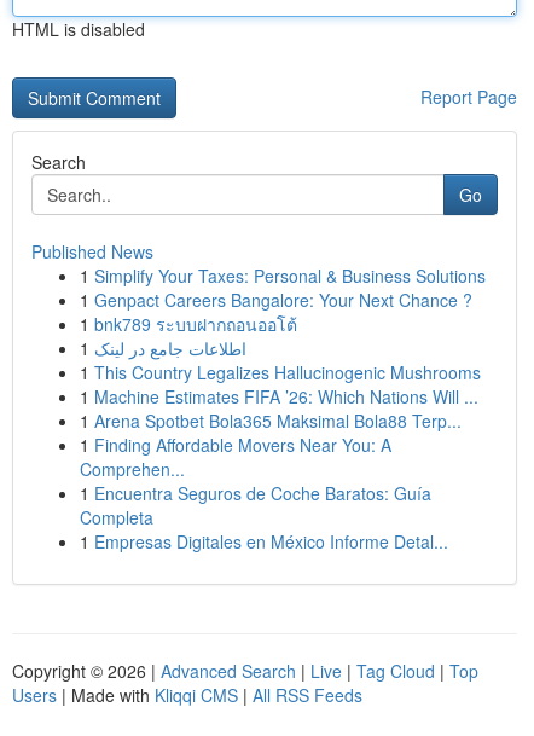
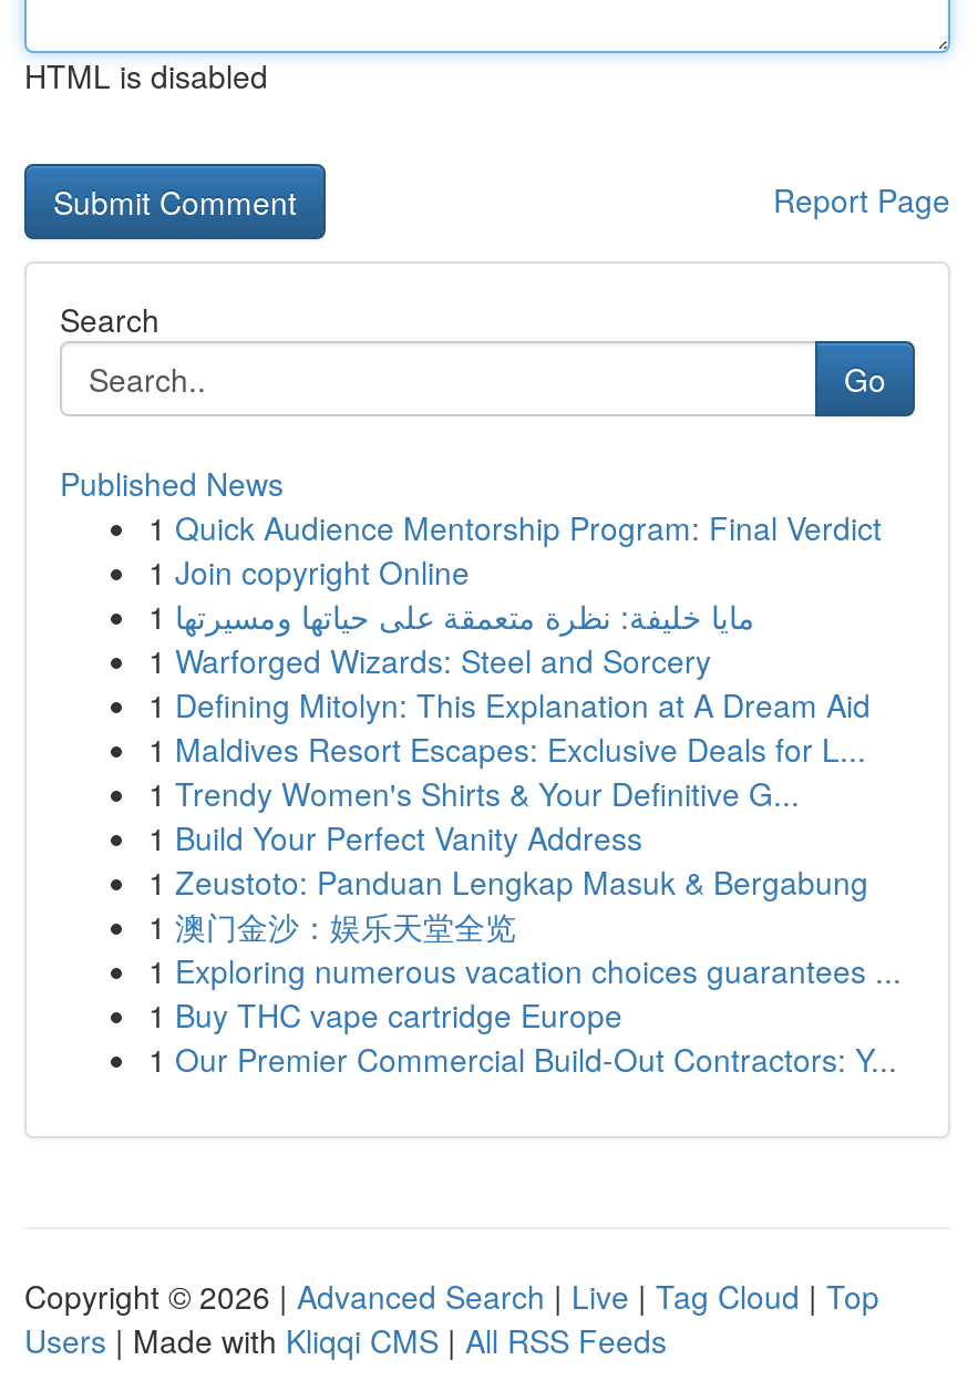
[80,263,486,554] 1 Simplify Your Taxes: Personal & Business Solutions | 1 Genpact Careers Bangalore: Your Next Chance ? | 1 bnk789 ระบบฝากถอนออโต้ | 1 اطلاعات جامع در لینک | 1 This Country Legalizes Hallucinogenic Mushrooms | 1 Machine Estimates FIFA ’26: Which Nations Will ... | 1 Arena Spotbet Bola365 Maksimal Bola88 Terp... | 1 Finding Affordable Movers Near You: A | Comprehen... | 1 Encuentra Seguros de Coche Baratos: Guía | Completa | 1 Empresas Digitales en México Informe Detal... -> [148,505,902,1081] 1 Quick Audience Mentorship Program: Final Verdict | 1 Join copyright Online | 1 مايا خليفة: نظرة متعمقة على حياتها ومسيرتها | 1 Warforged Wizards: Steel and Sorcery | 1 Defining Mitolyn: This Explanation at A Dream Aid | 1 Maldives Resort Escapes: Exclusive Deals for L... | 1 Trendy Women's Shirts & Your Definitive G... | 1 Build Your Perfect Vanity Address | 1 Zeustoto: Panduan Lengkap Masuk & Bergabung | 1 澳门金沙：娱乐天堂全览 | 1 Exploring numerous vacation choices guarantees ... | 1 Buy THC vape cartridge Europe | 1 Our Premier Commercial Build-Out Contractors: Y...

